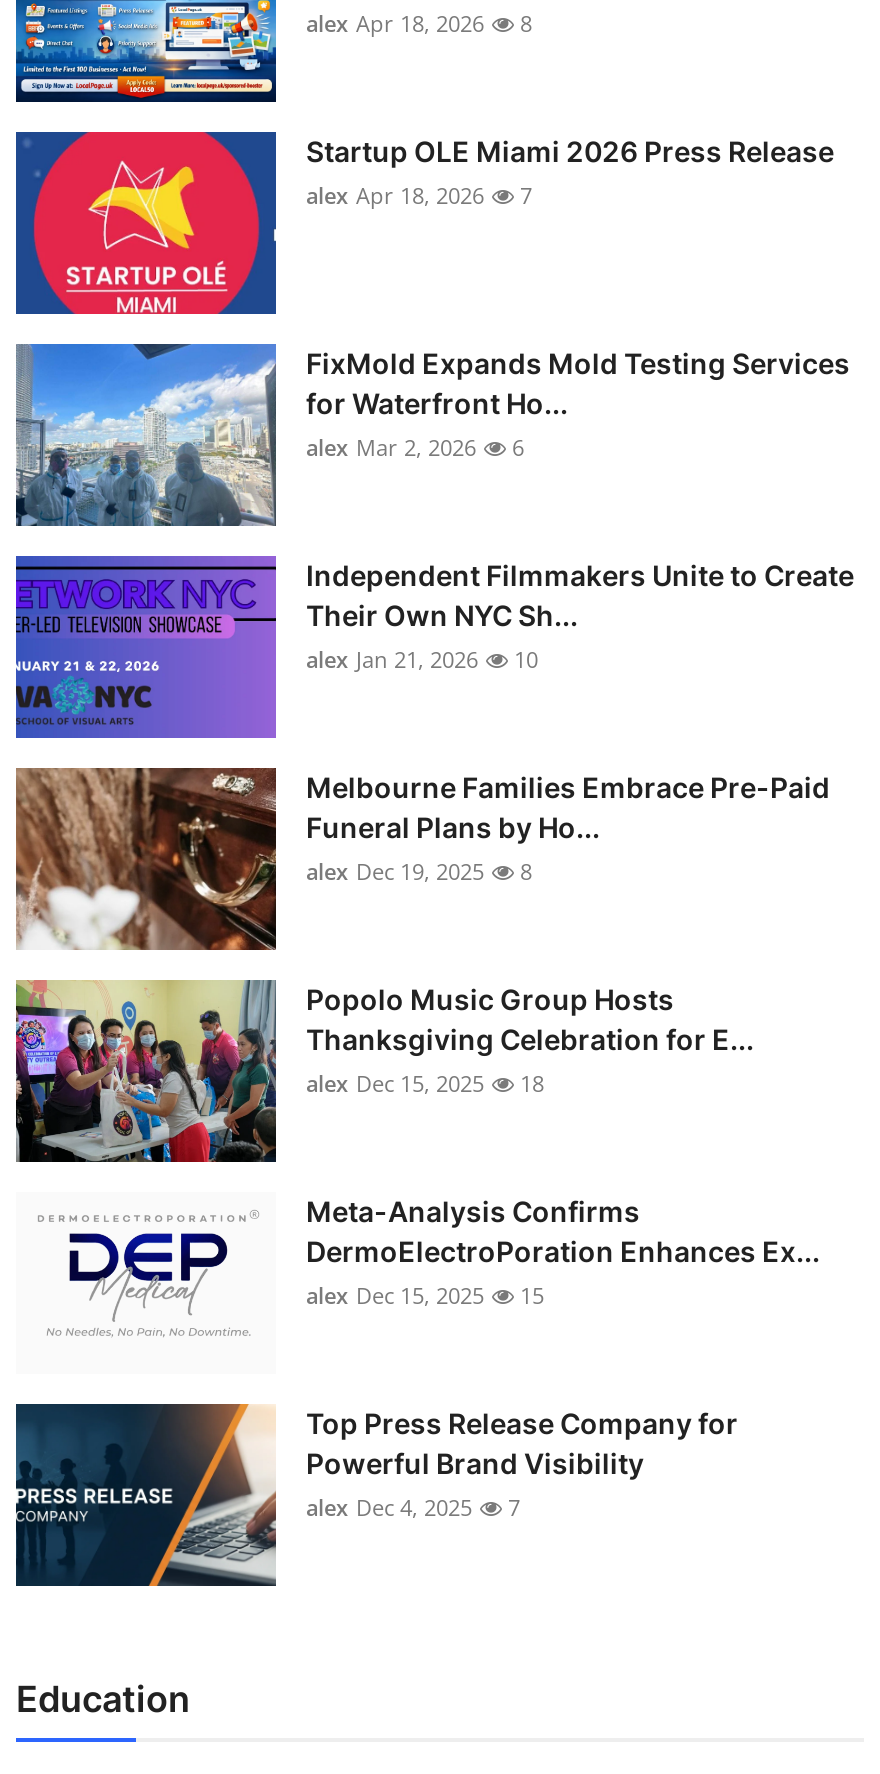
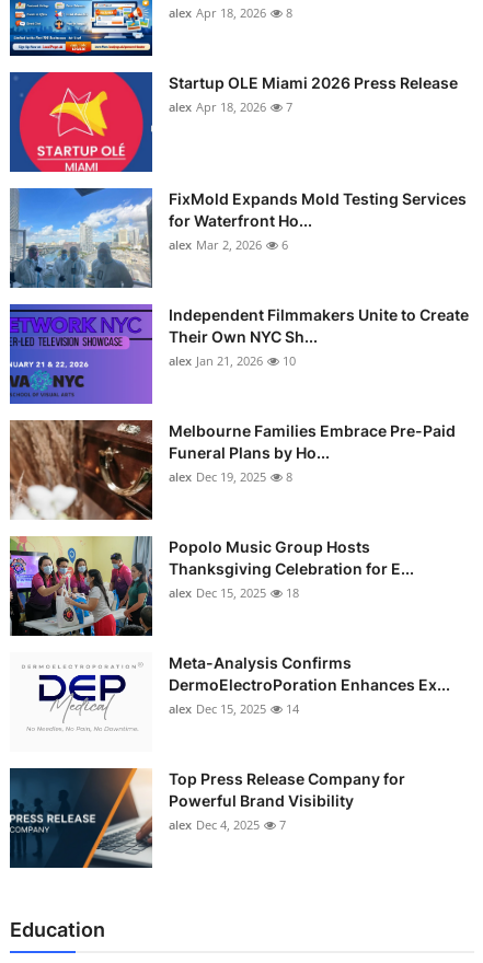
[306,1280,544,1310] alex Dec 15, 2025 15 -> [169,700,299,717] alex Dec 15, 2025 14

